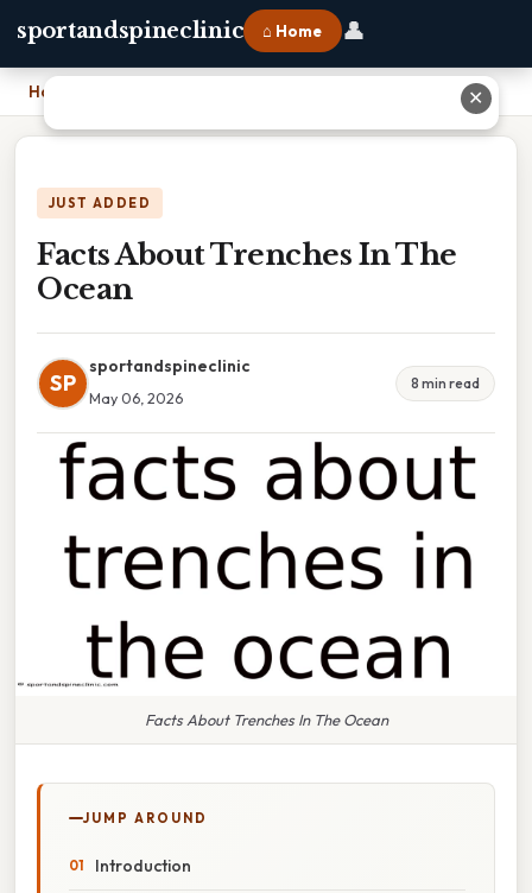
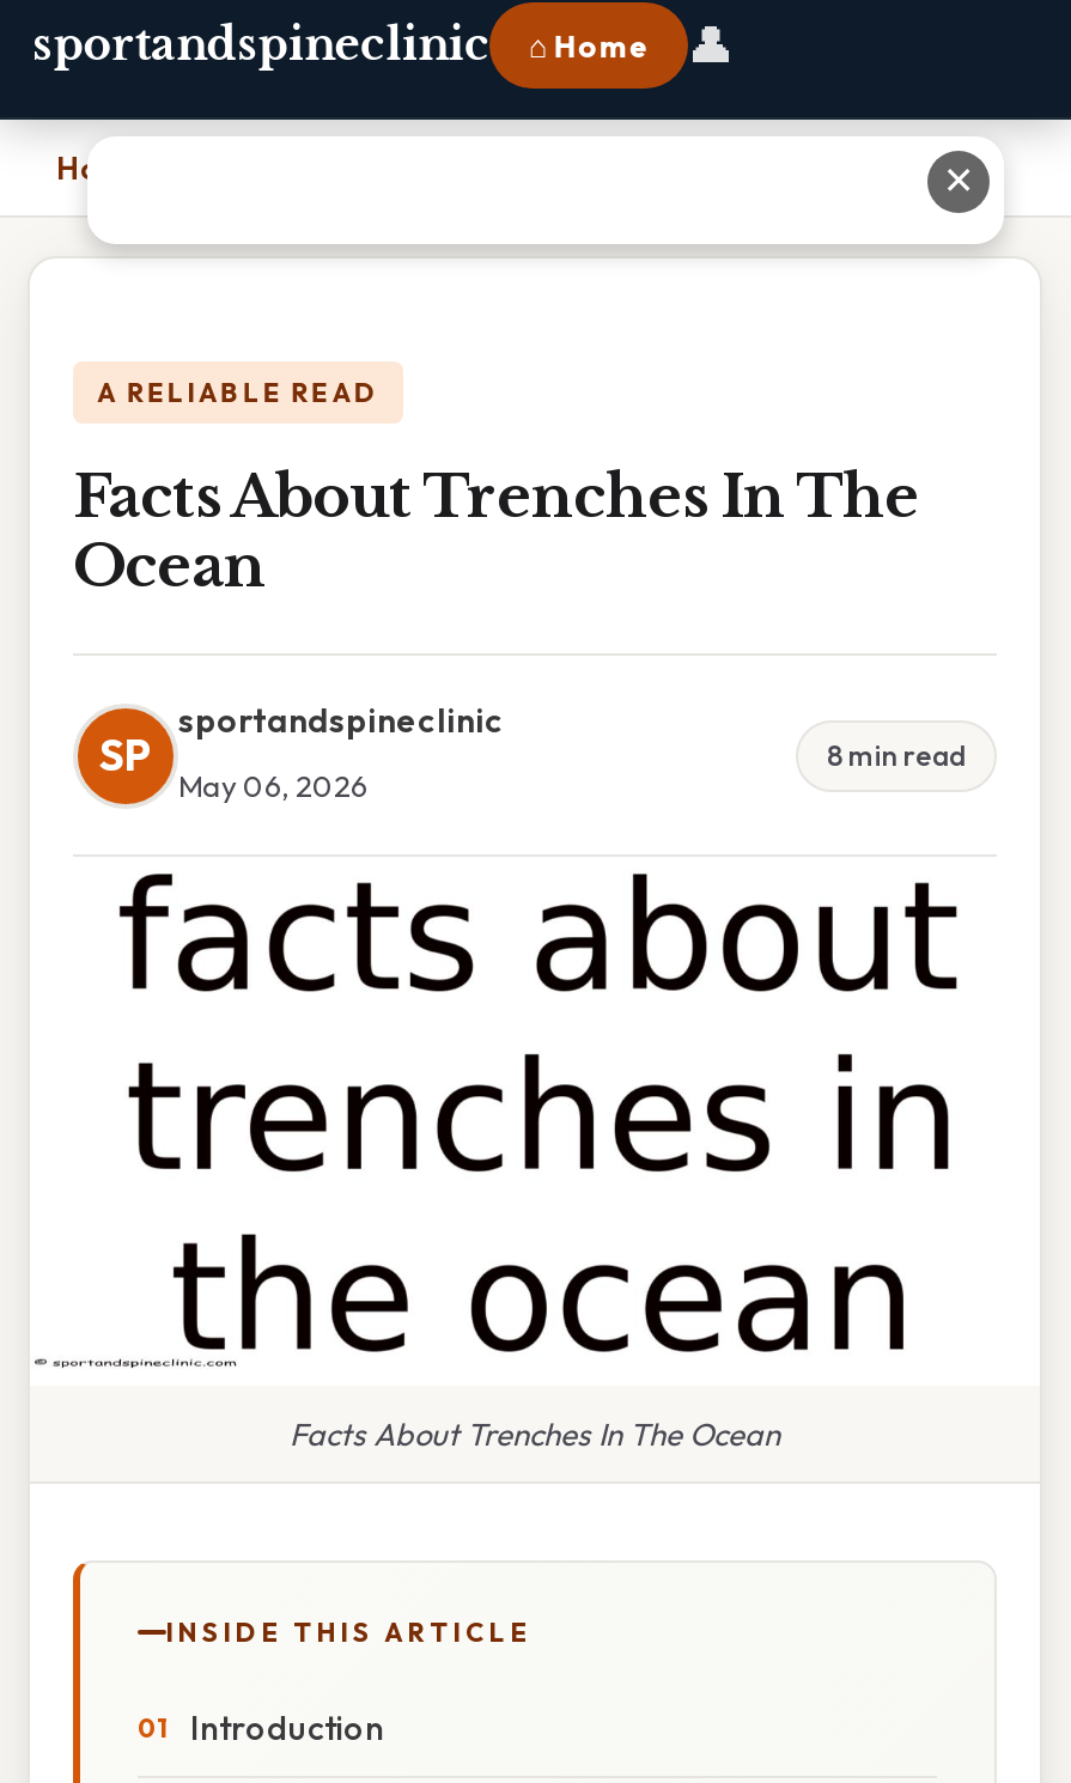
[49,195,151,211] JUST ADDED -> [97,376,379,409] A RELIABLE READ
[83,810,208,826] JUMP AROUND -> [166,1615,533,1648] INSIDE THIS ARTICLE

